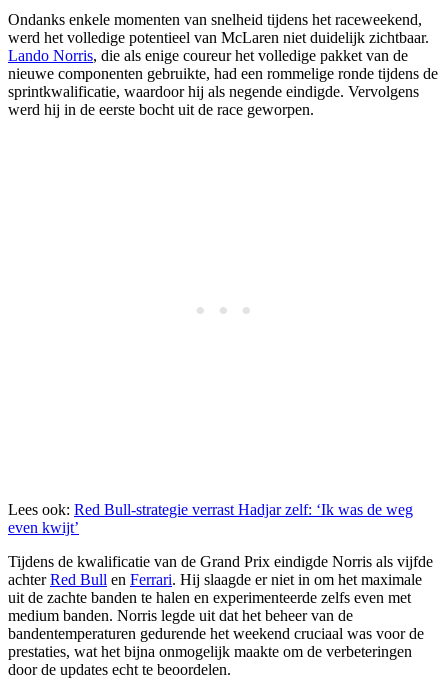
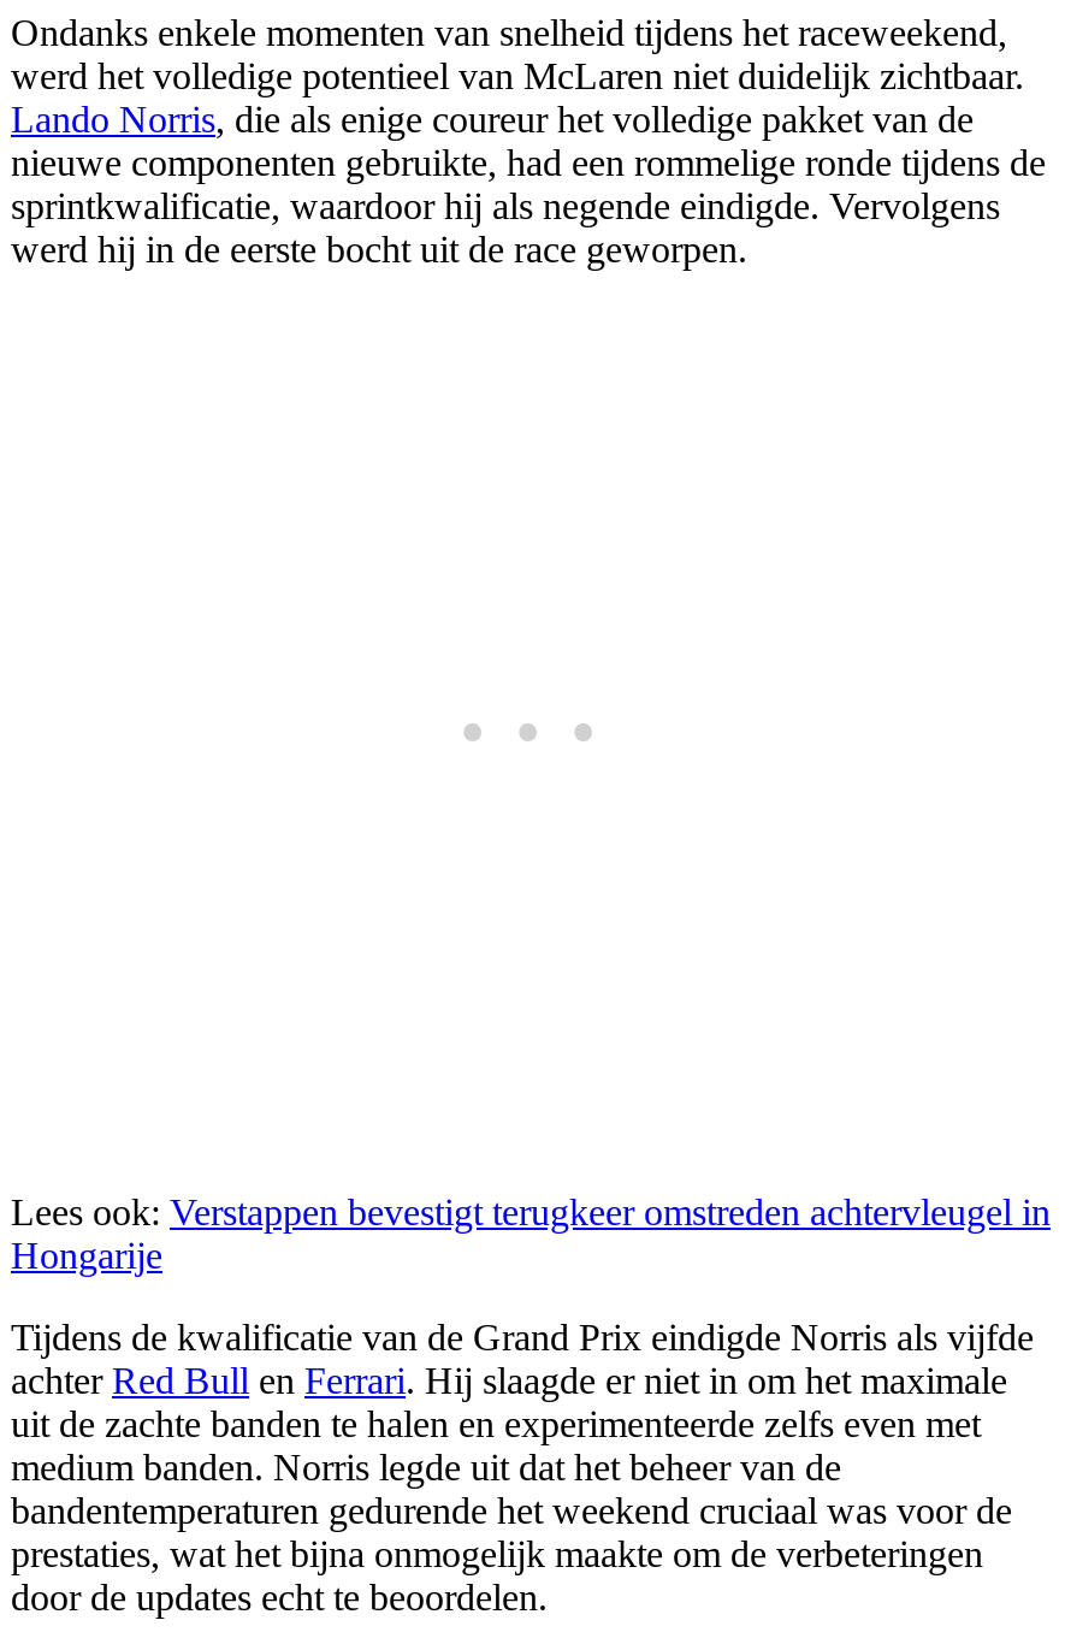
[8,501,413,536] Lees ook: Red Bull-strategie verrast Hadjar zelf: ‘Ik was de weg | even kwijt’ -> [11,1191,1051,1276] Lees ook: Verstappen bevestigt terugkeer omstreden achtervleugel in | Hongarije

